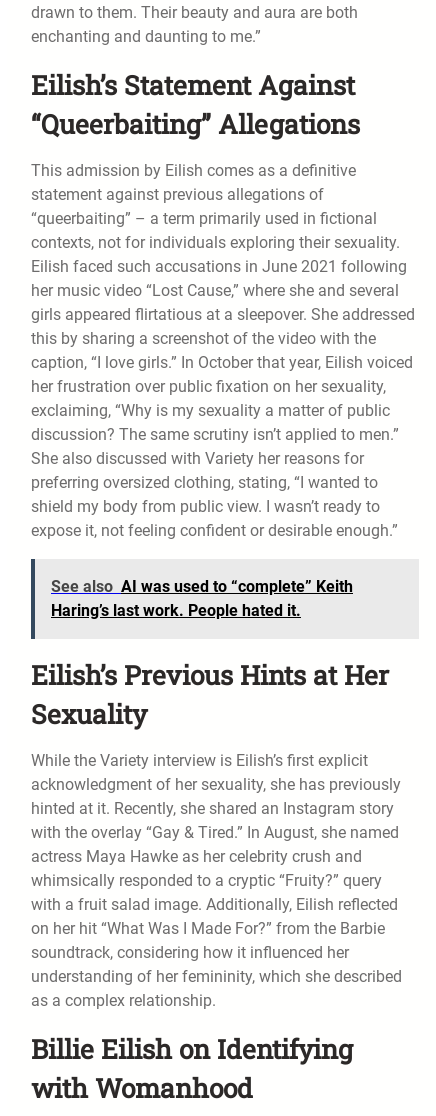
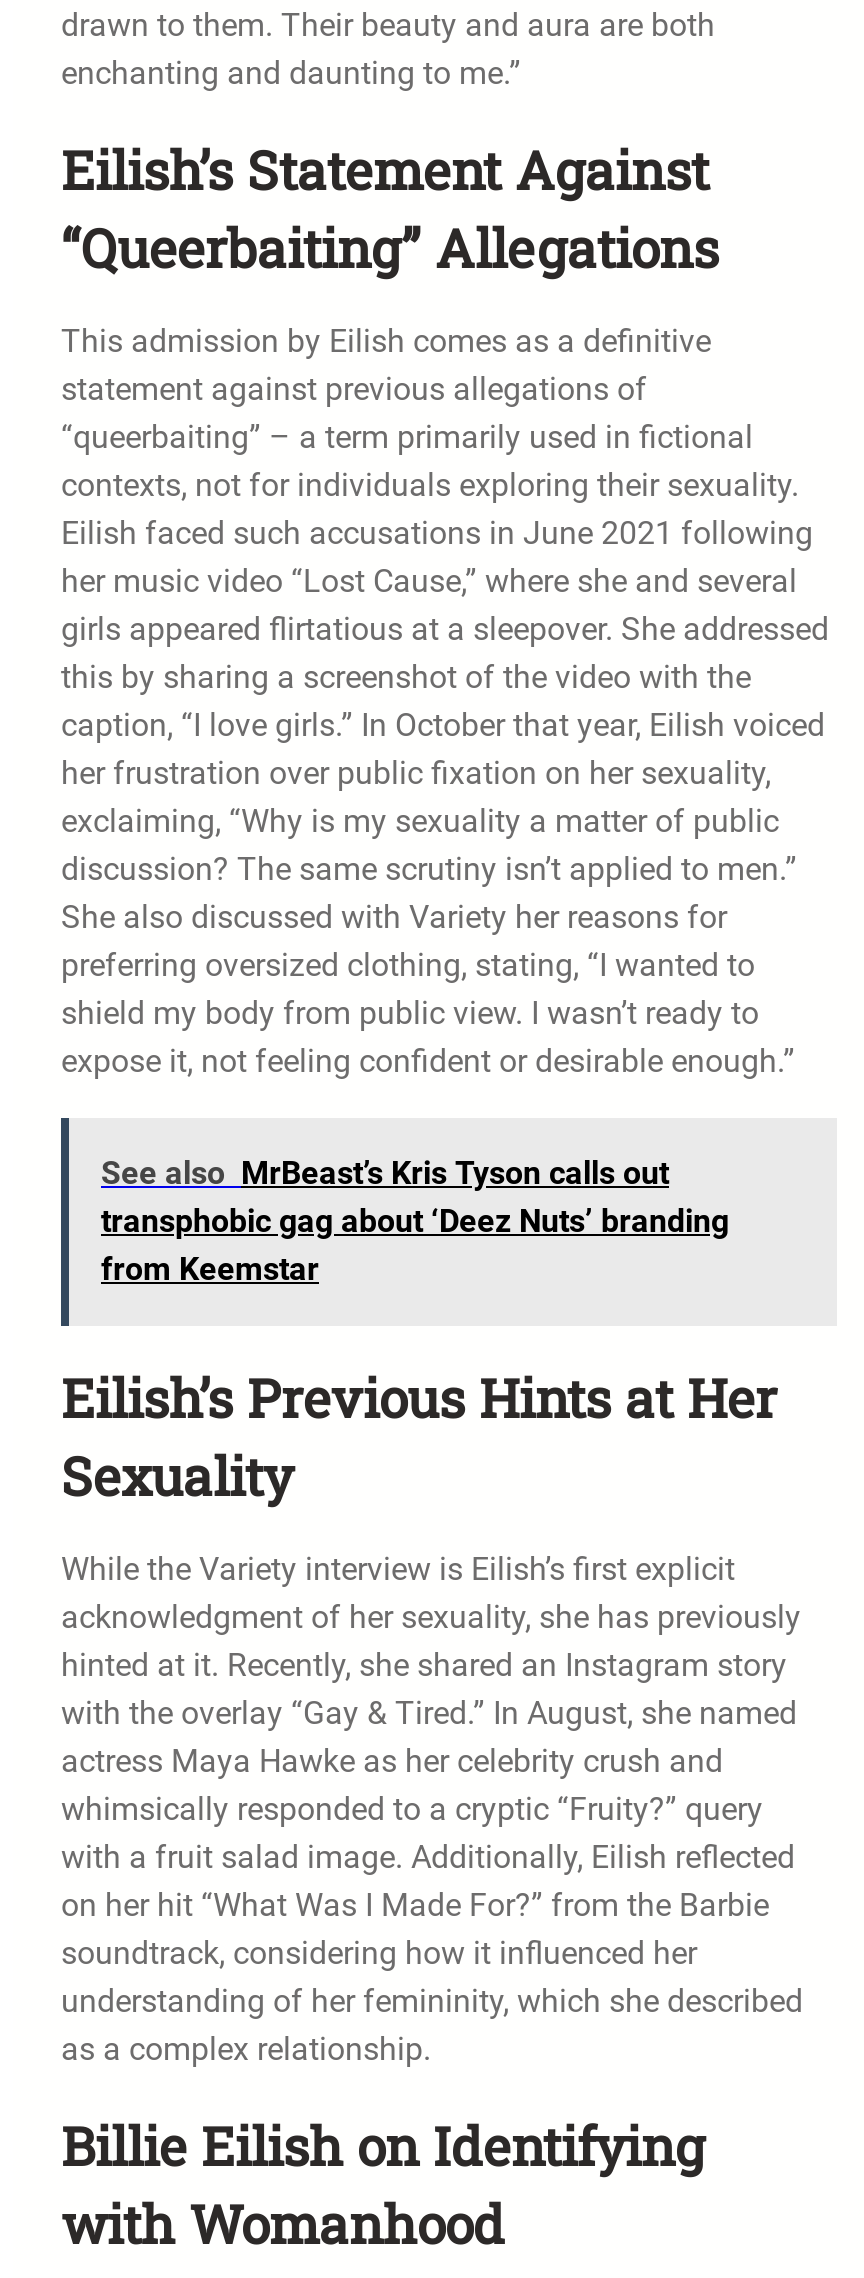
[51,577,353,620] See also AI was used to “complete” Keith | Haring’s last work. People hated it. -> [101,1155,729,1289] See also MrBeast’s Kris Tyson calls out | transphobic gag about ‘Deez Nuts’ branding | from Keemstar

